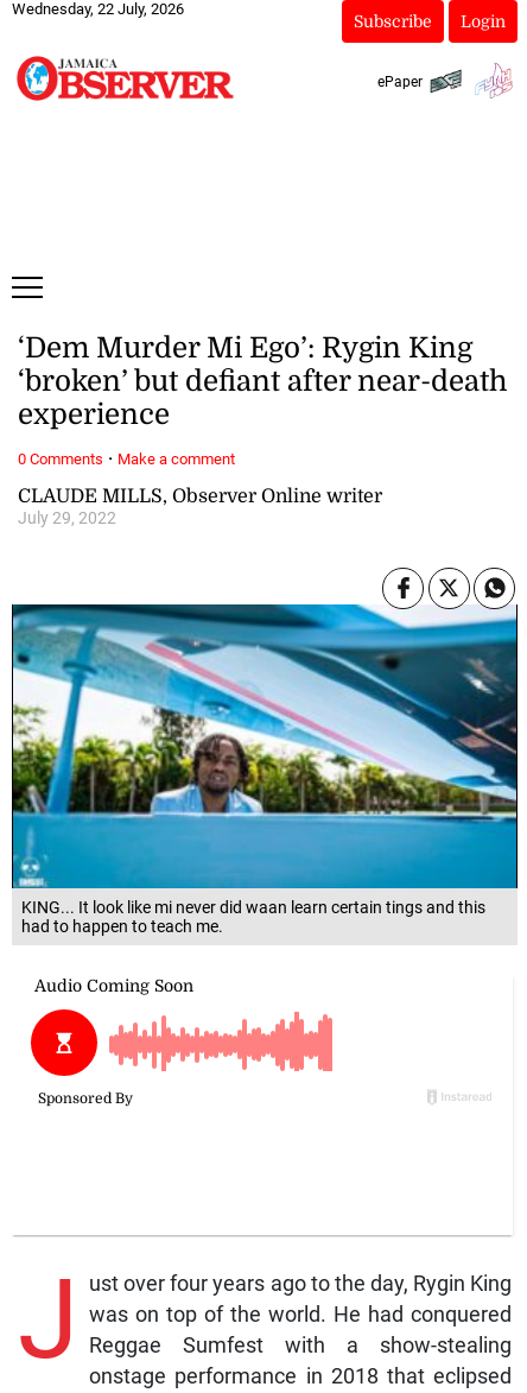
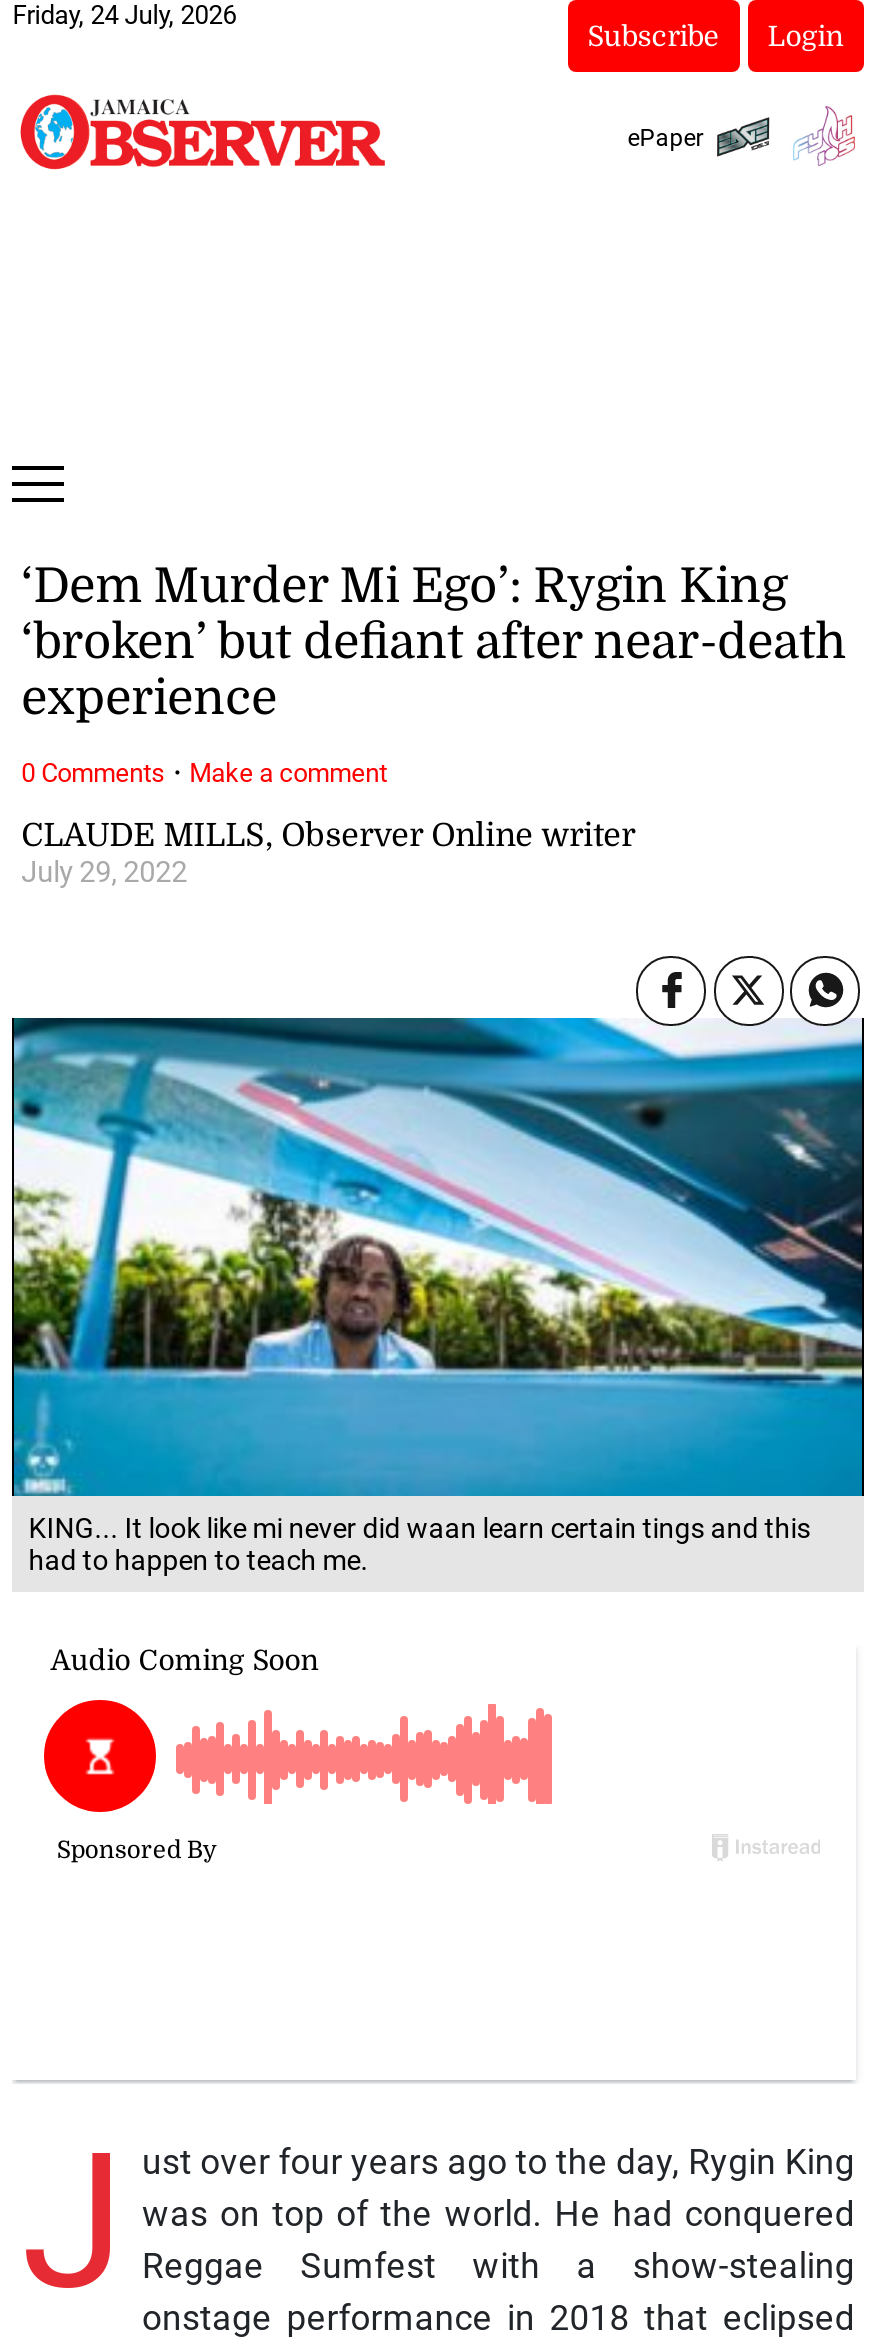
[12,0,184,18] Wednesday, 22 July, 2026 -> [12,0,236,30] Friday, 24 July, 2026

